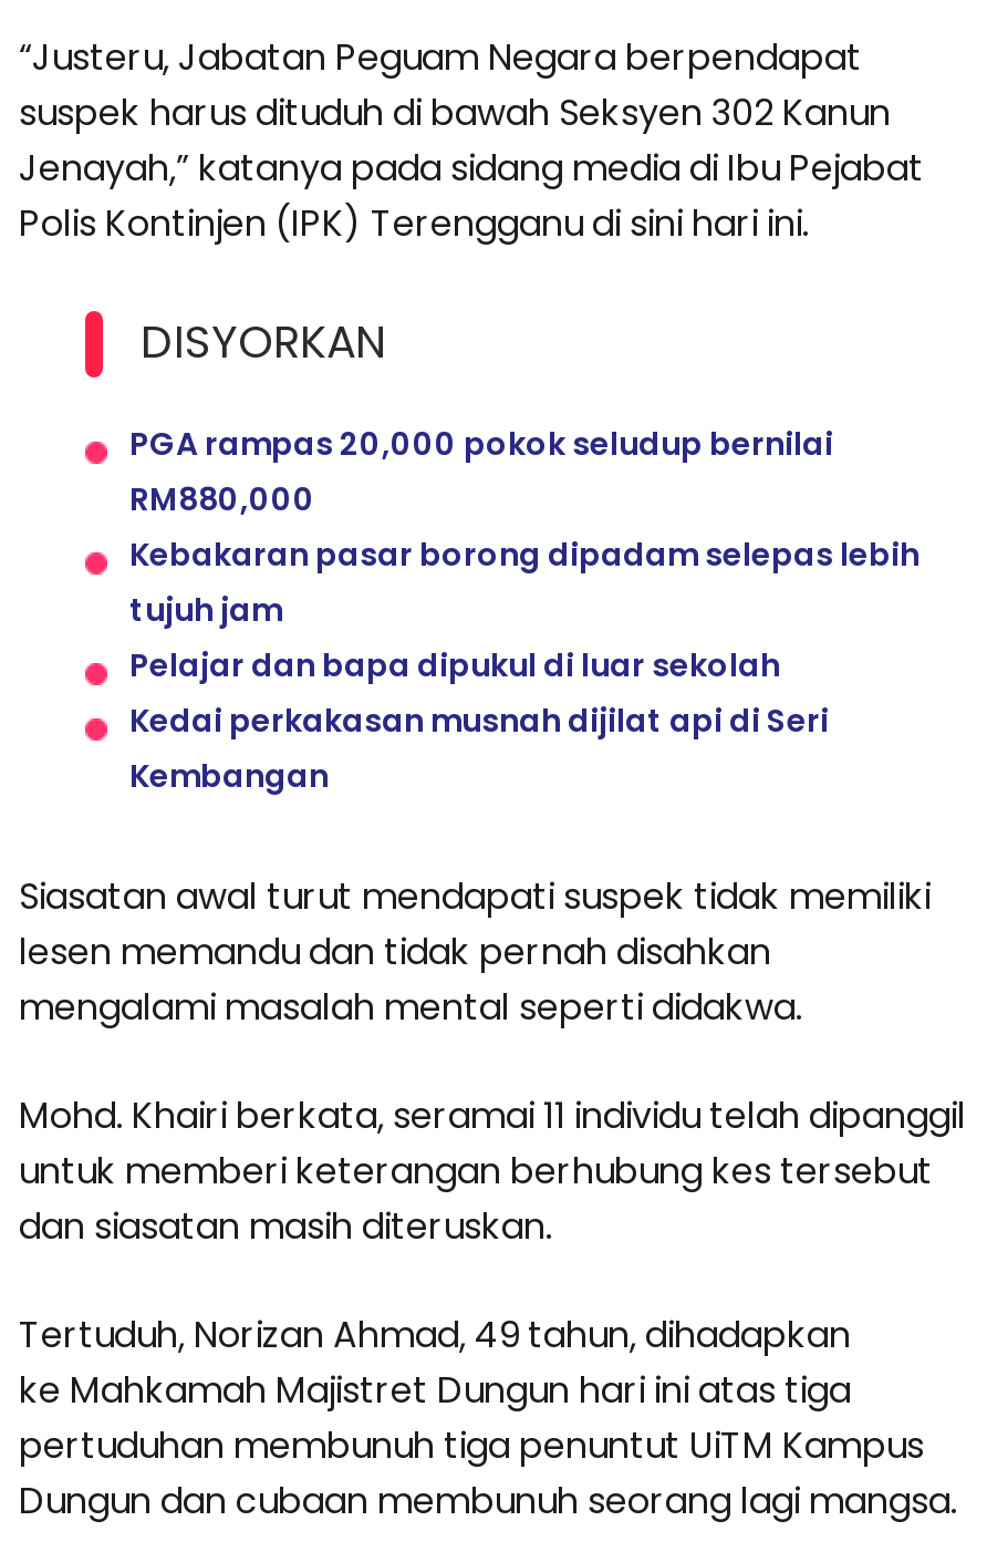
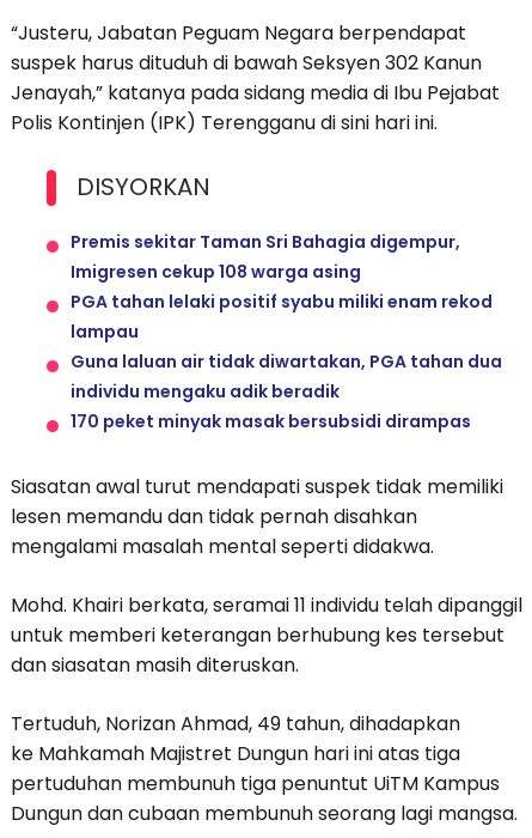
[129,423,920,799] PGA rampas 20,000 pokok seludup bernilai | RM880,000 | Kebakaran pasar borong dipadam selepas lebih | tujuh jam | Pelajar dan bapa dipukul di luar sekolah | Kedai perkakasan musnah dijilat api di Seri | Kembangan -> [71,230,502,434] Premis sekitar Taman Sri Bahagia digempur, | Imigresen cekup 108 warga asing | PGA tahan lelaki positif syabu miliki enam rekod | lampau | Guna laluan air tidak diwartakan, PGA tahan dua | individu mengaku adik beradik | 170 peket minyak masak bersubsidi dirampas

